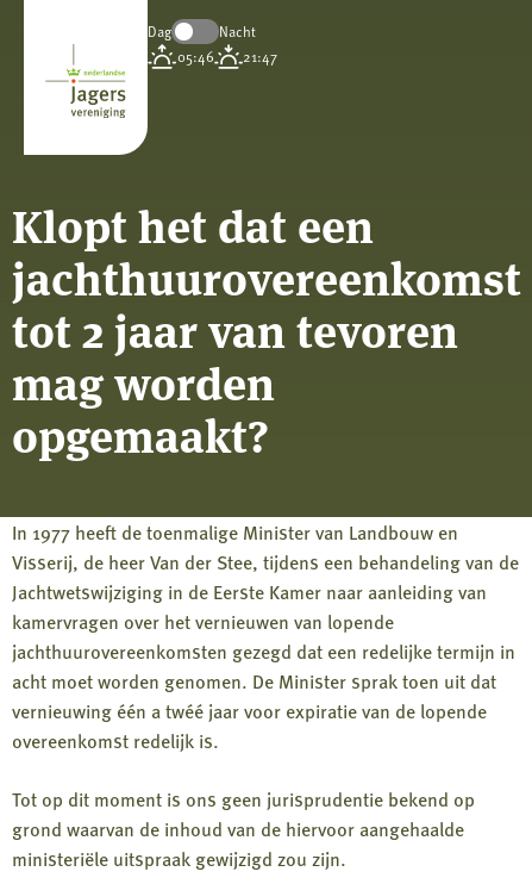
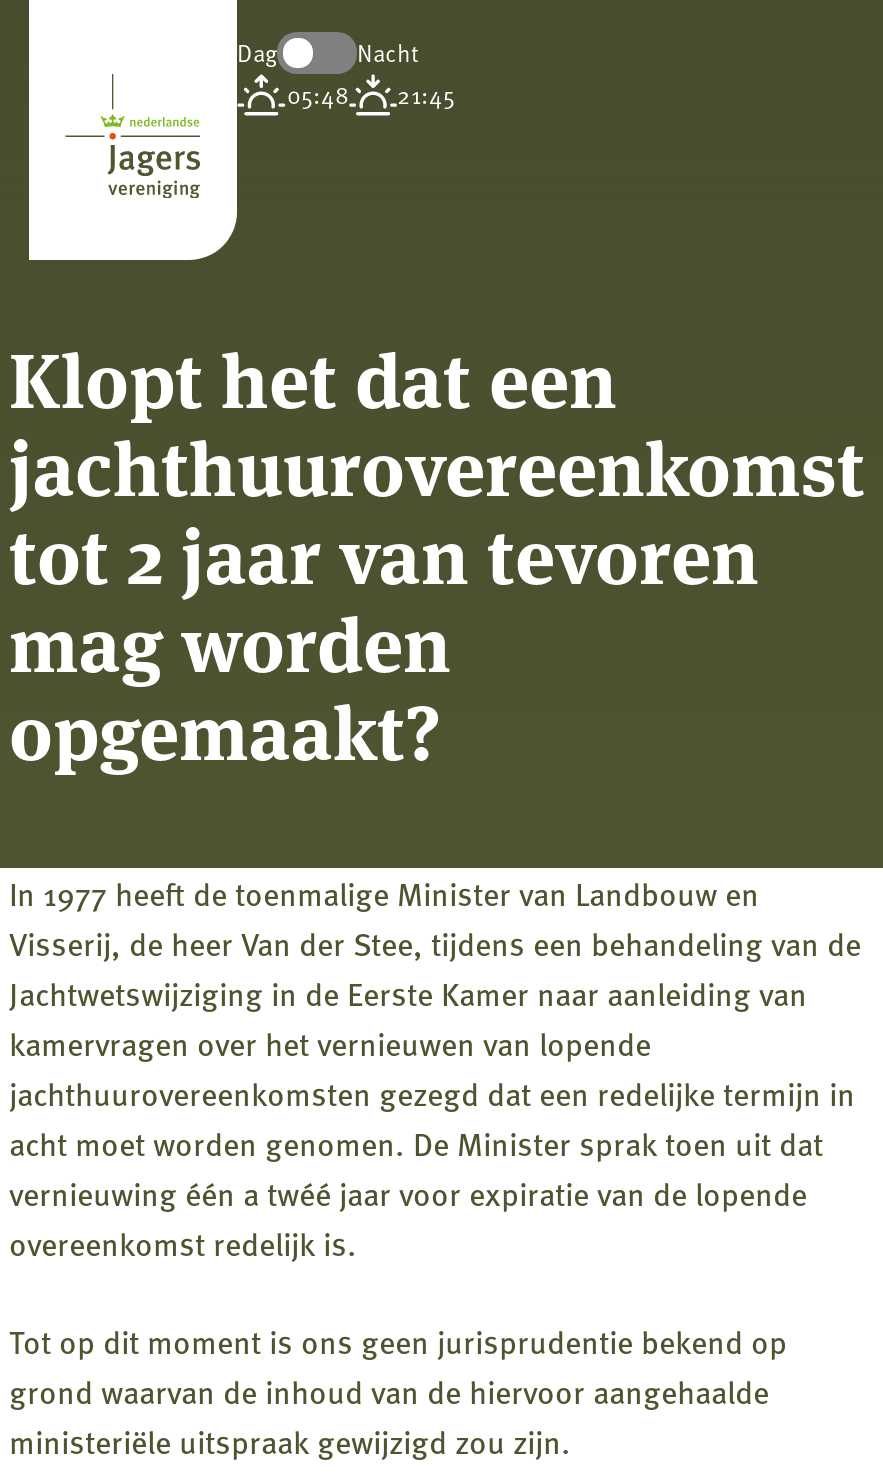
[177,45,214,67] 05:46 -> [287,78,349,110] 05:48
[243,45,277,67] 21:47 -> [397,78,455,110] 21:45

